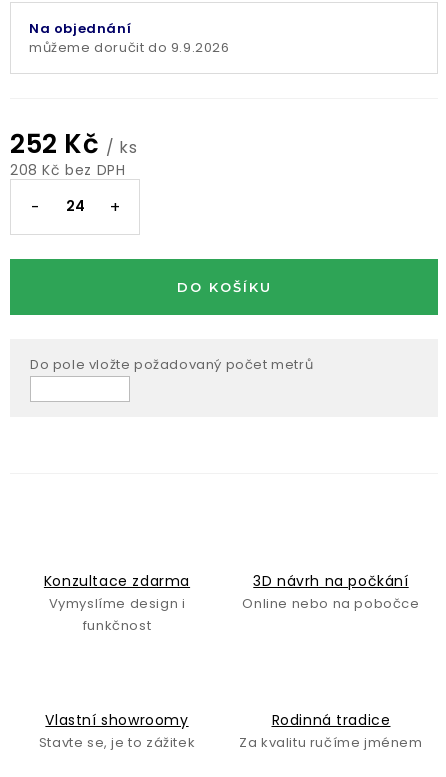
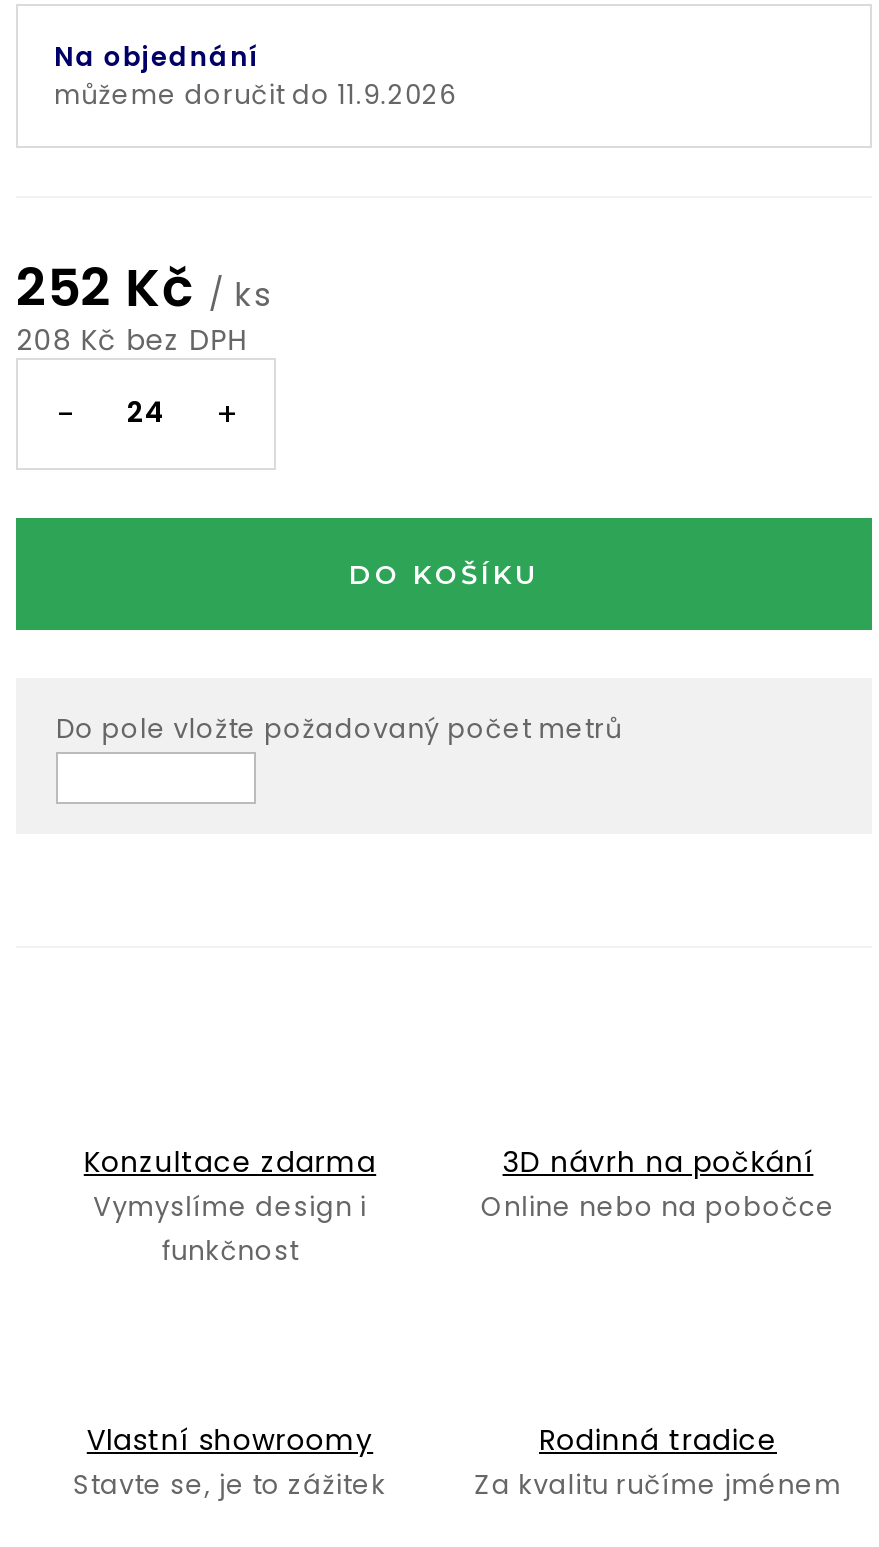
[171,38,230,57] 9.9.2026 -> [338,76,456,114] 11.9.2026

